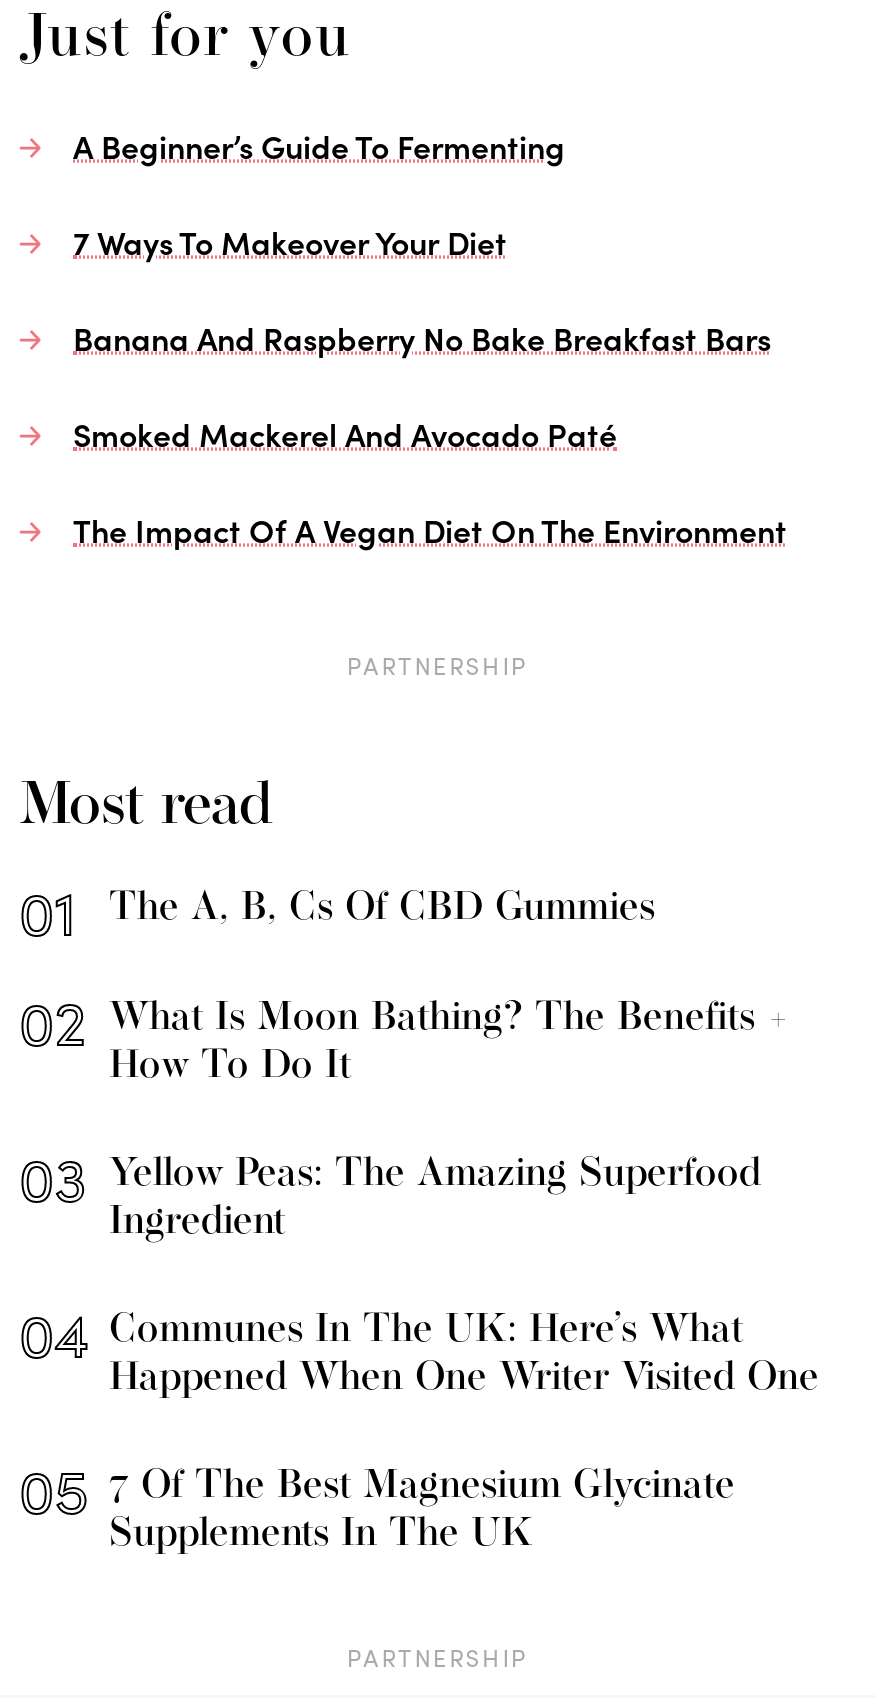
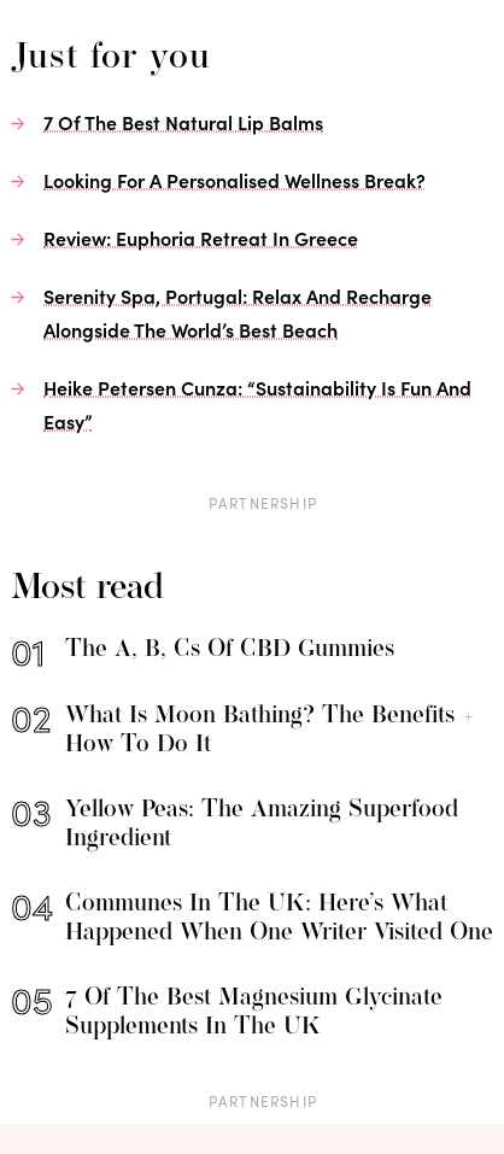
[73,124,565,168] A Beginner’s Guide To Fermenting -> [43,109,323,136] 7 Of The Best Natural Lip Balms
[73,220,507,264] 7 Ways To Makeover Your Diet -> [43,167,426,193] Looking For A Personalised Wellness Break?
[73,316,771,360] Banana And Raspberry No Bake Breakfast Bars -> [43,225,358,251] Review: Euphoria Retreat In Greece
[73,412,617,456] Smoked Mackerel And Avocado Paté -> [43,283,432,343] Serenity Spa, Portugal: Relax And Recharge | Alongside The World’s Best Beach
[73,508,787,552] The Impact Of A Vegan Diet On The Environment -> [43,374,471,435] Heike Petersen Cunza: “Sustainability Is Fun And | Easy”

